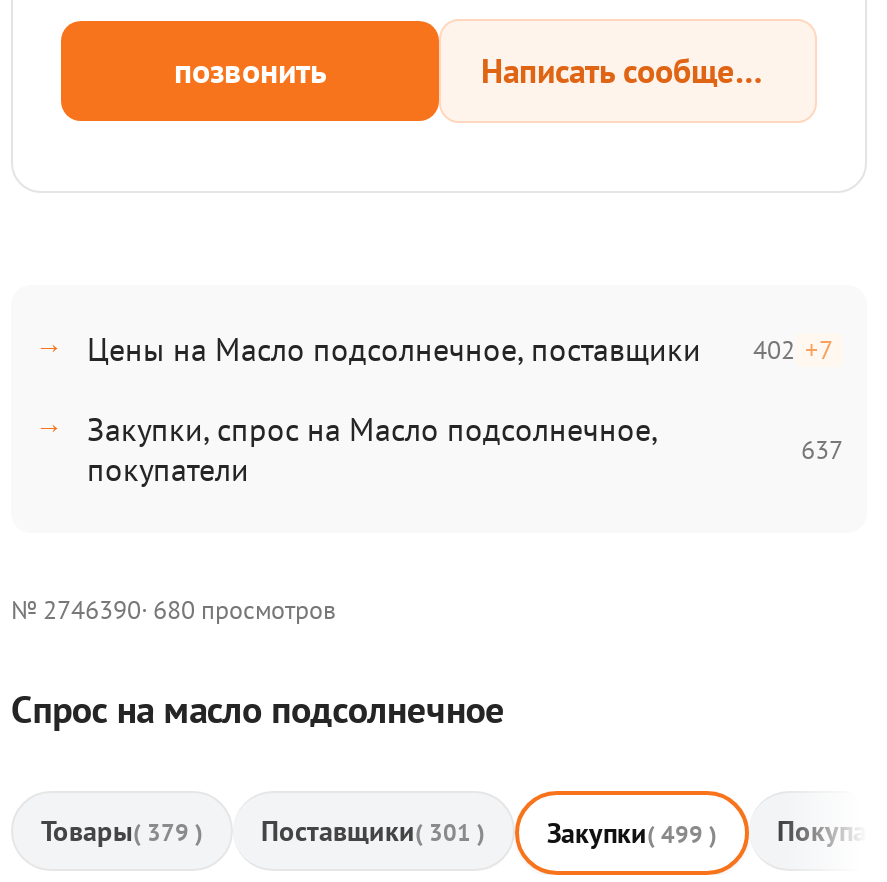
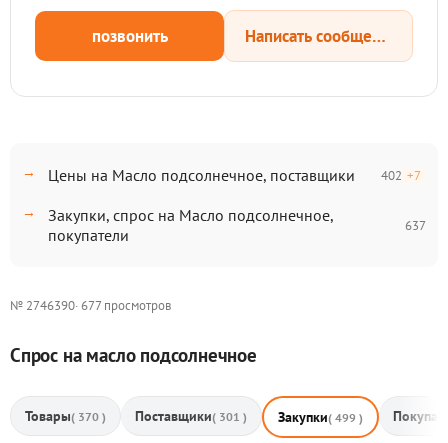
[11,593,335,627] № 2746390 · 680 просмотров -> [10,297,171,314] № 2746390 · 677 просмотров
[41,813,203,849] Товары ( 379 ) -> [25,407,106,425] Товары ( 370 )

